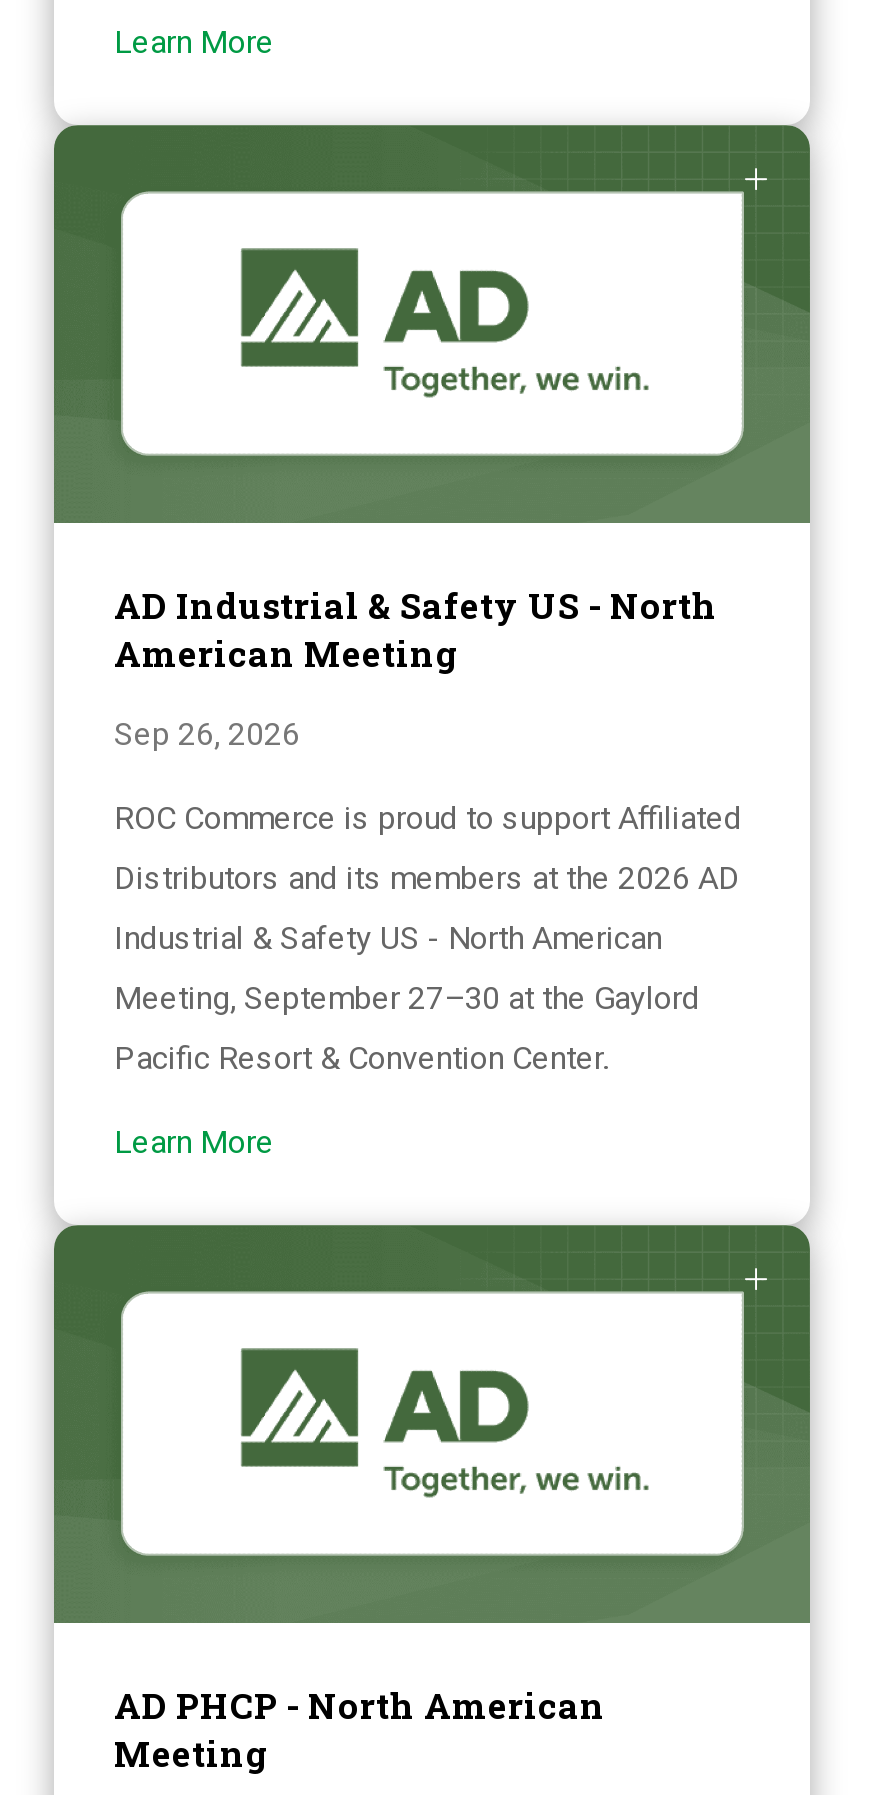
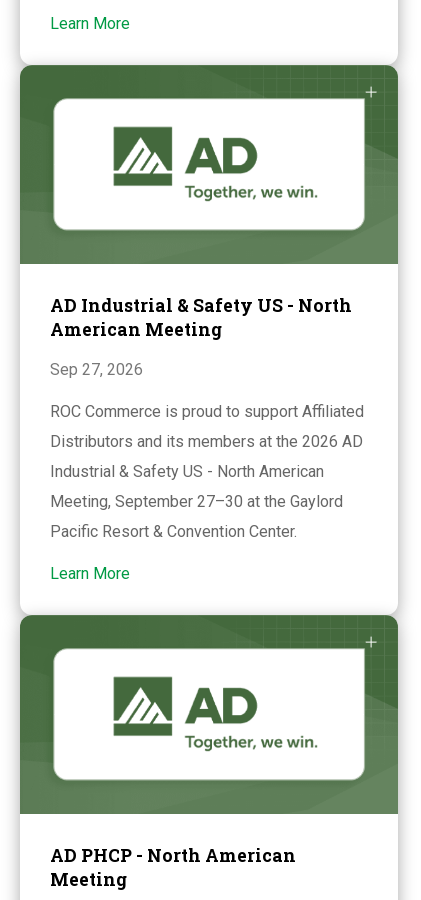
[114,715,300,753] Sep 26, 2026 -> [50,360,143,379] Sep 27, 2026

